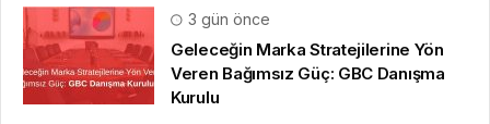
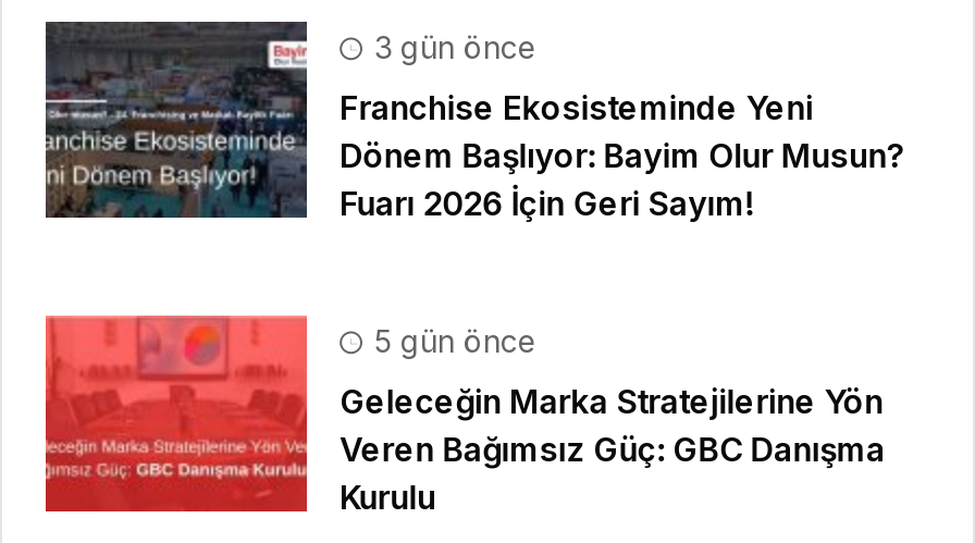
none -> [44,20,906,358] [image] | Franchise Ekosisteminde Yeni | Dönem Başlıyor: Bayim Olur Musun? | Fuarı 2026 İçin Geri Sayım! | 5 gün önce

